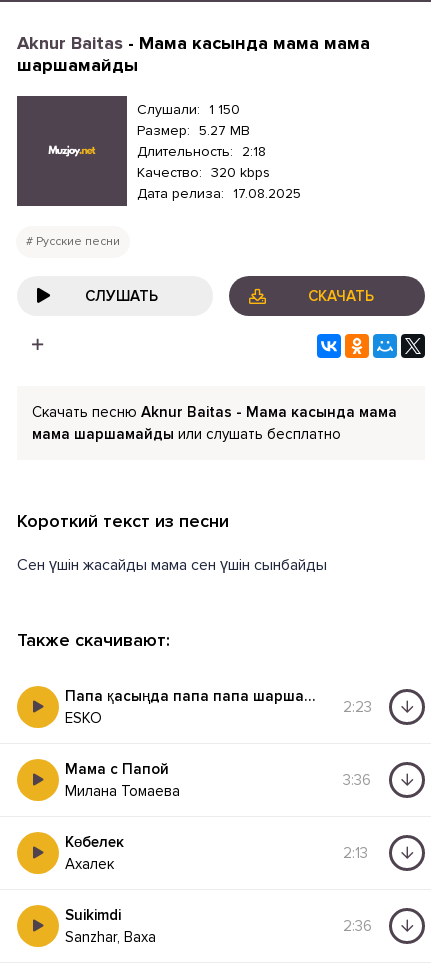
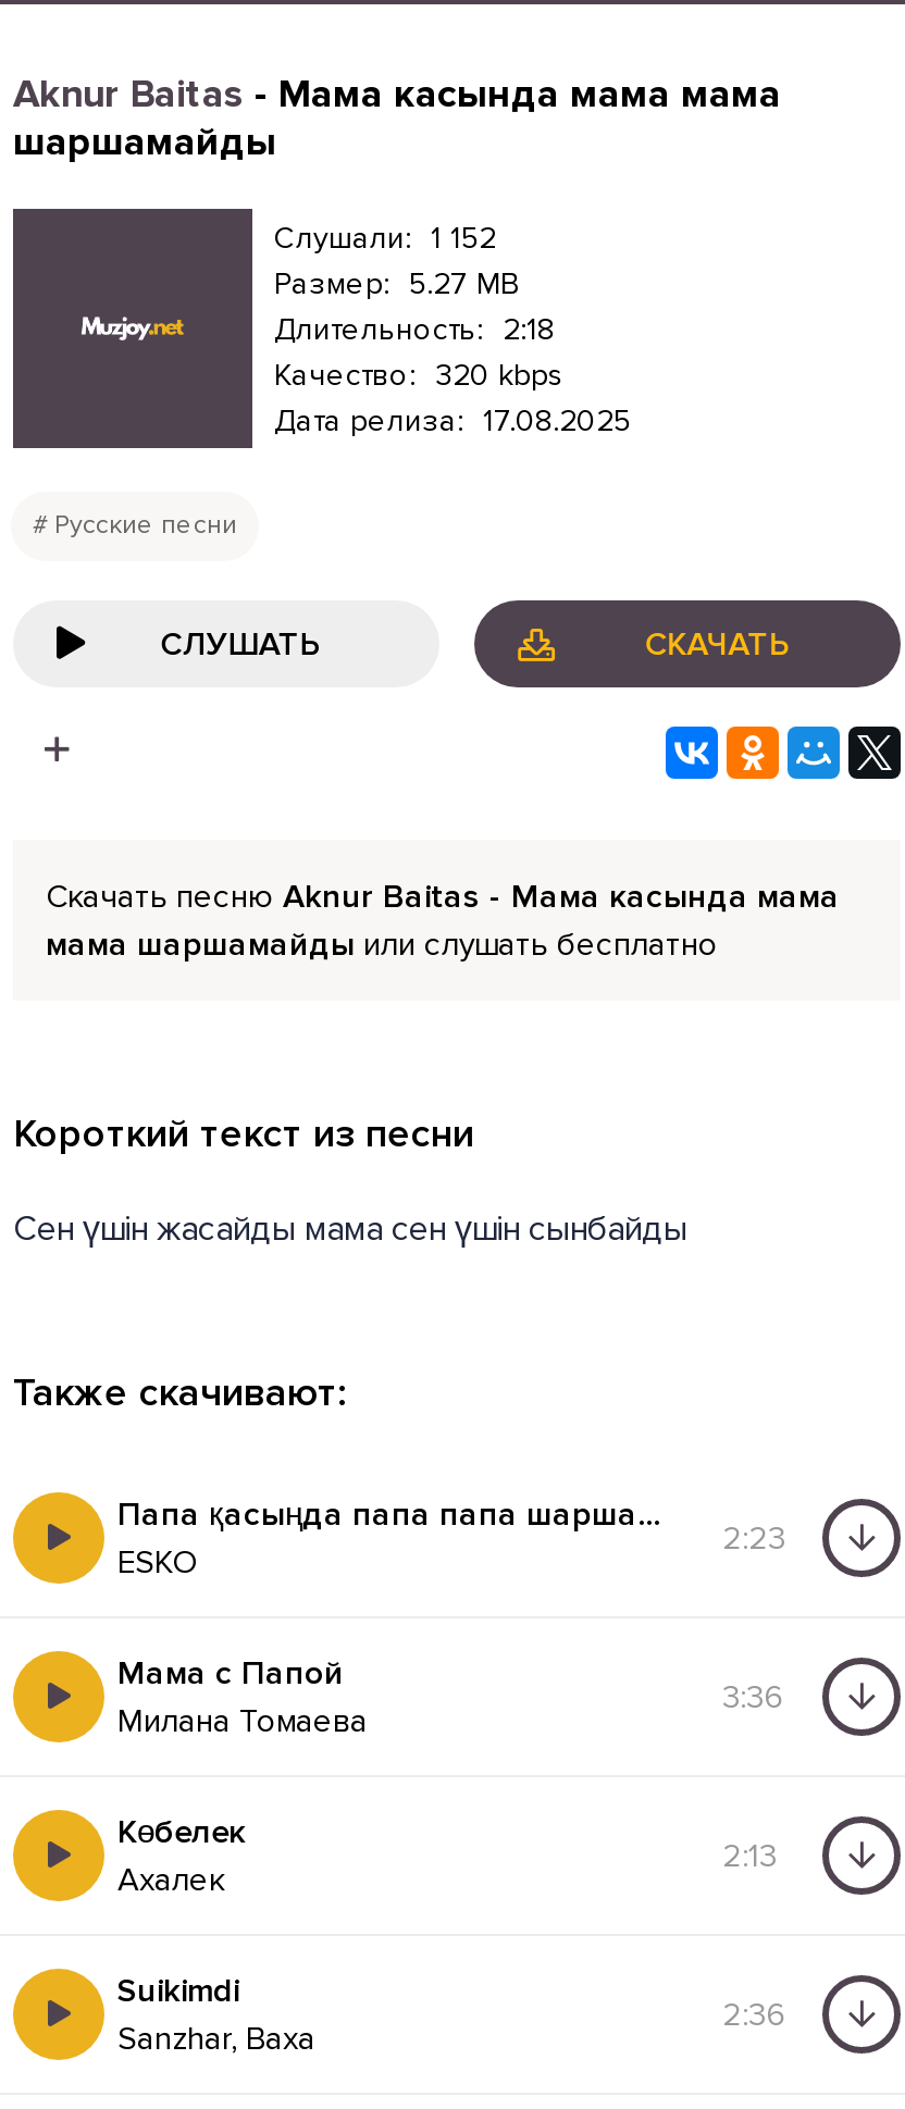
[137,100,240,117] Слушали: 1 150 -> [274,219,496,256] Слушали: 1 152

